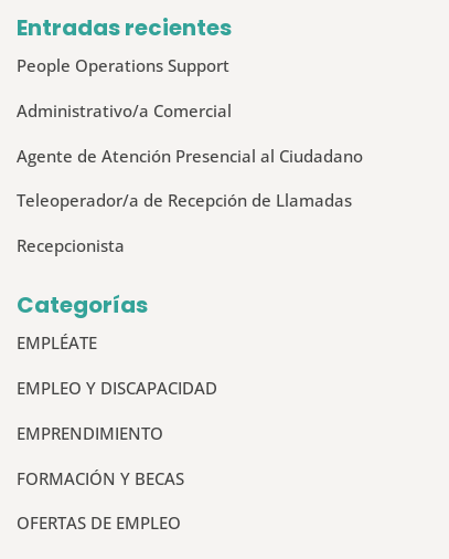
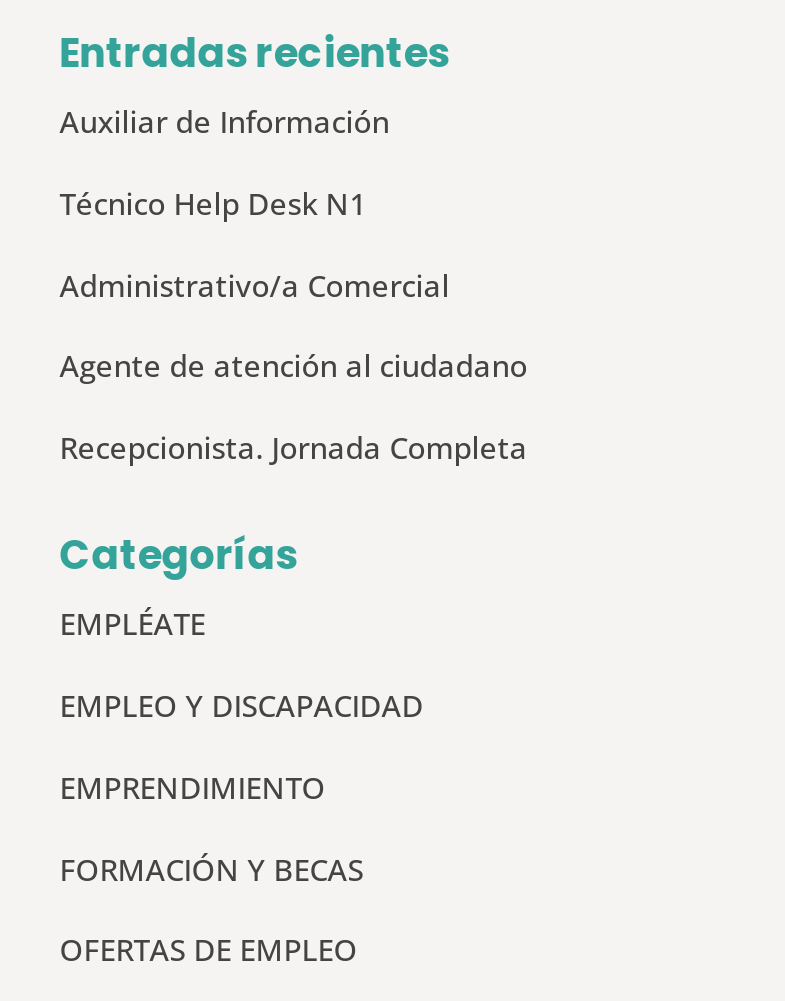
[16,54,229,76] People Operations Support -> [60,101,390,223] Auxiliar de Información | Técnico Help Desk N1
moved [16,99,231,121] -> [60,264,450,304]: Administrativo/a Comercial
[16,144,363,257] Agente de Atención Presencial al Ciudadano | Teleoperador/a de Recepción de Llamadas | Recepcionista -> [60,346,528,467] Agente de atención al ciudadano | Recepcionista. Jornada Completa

